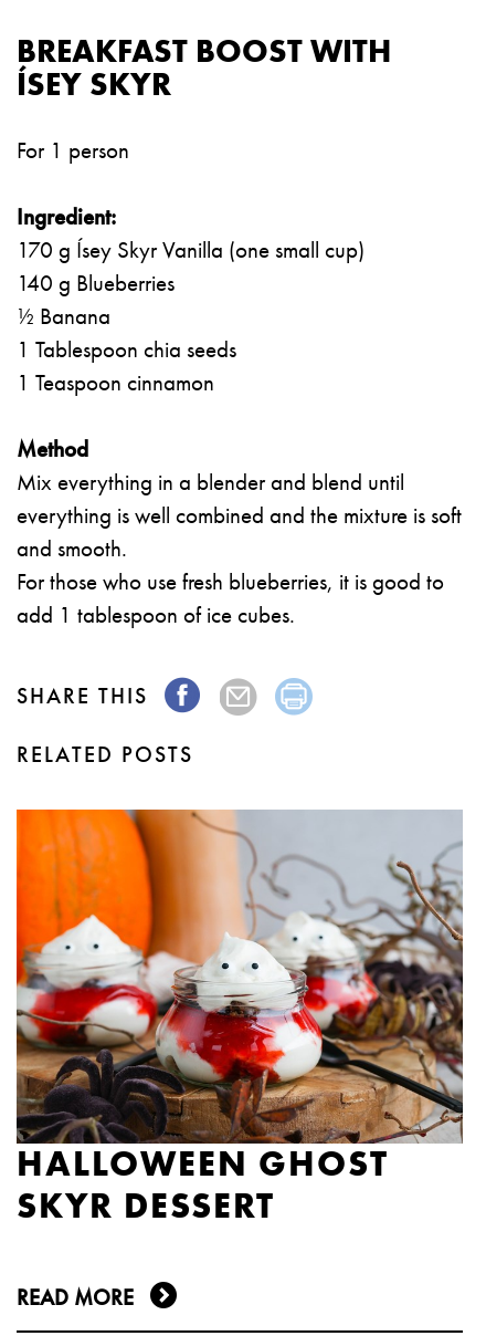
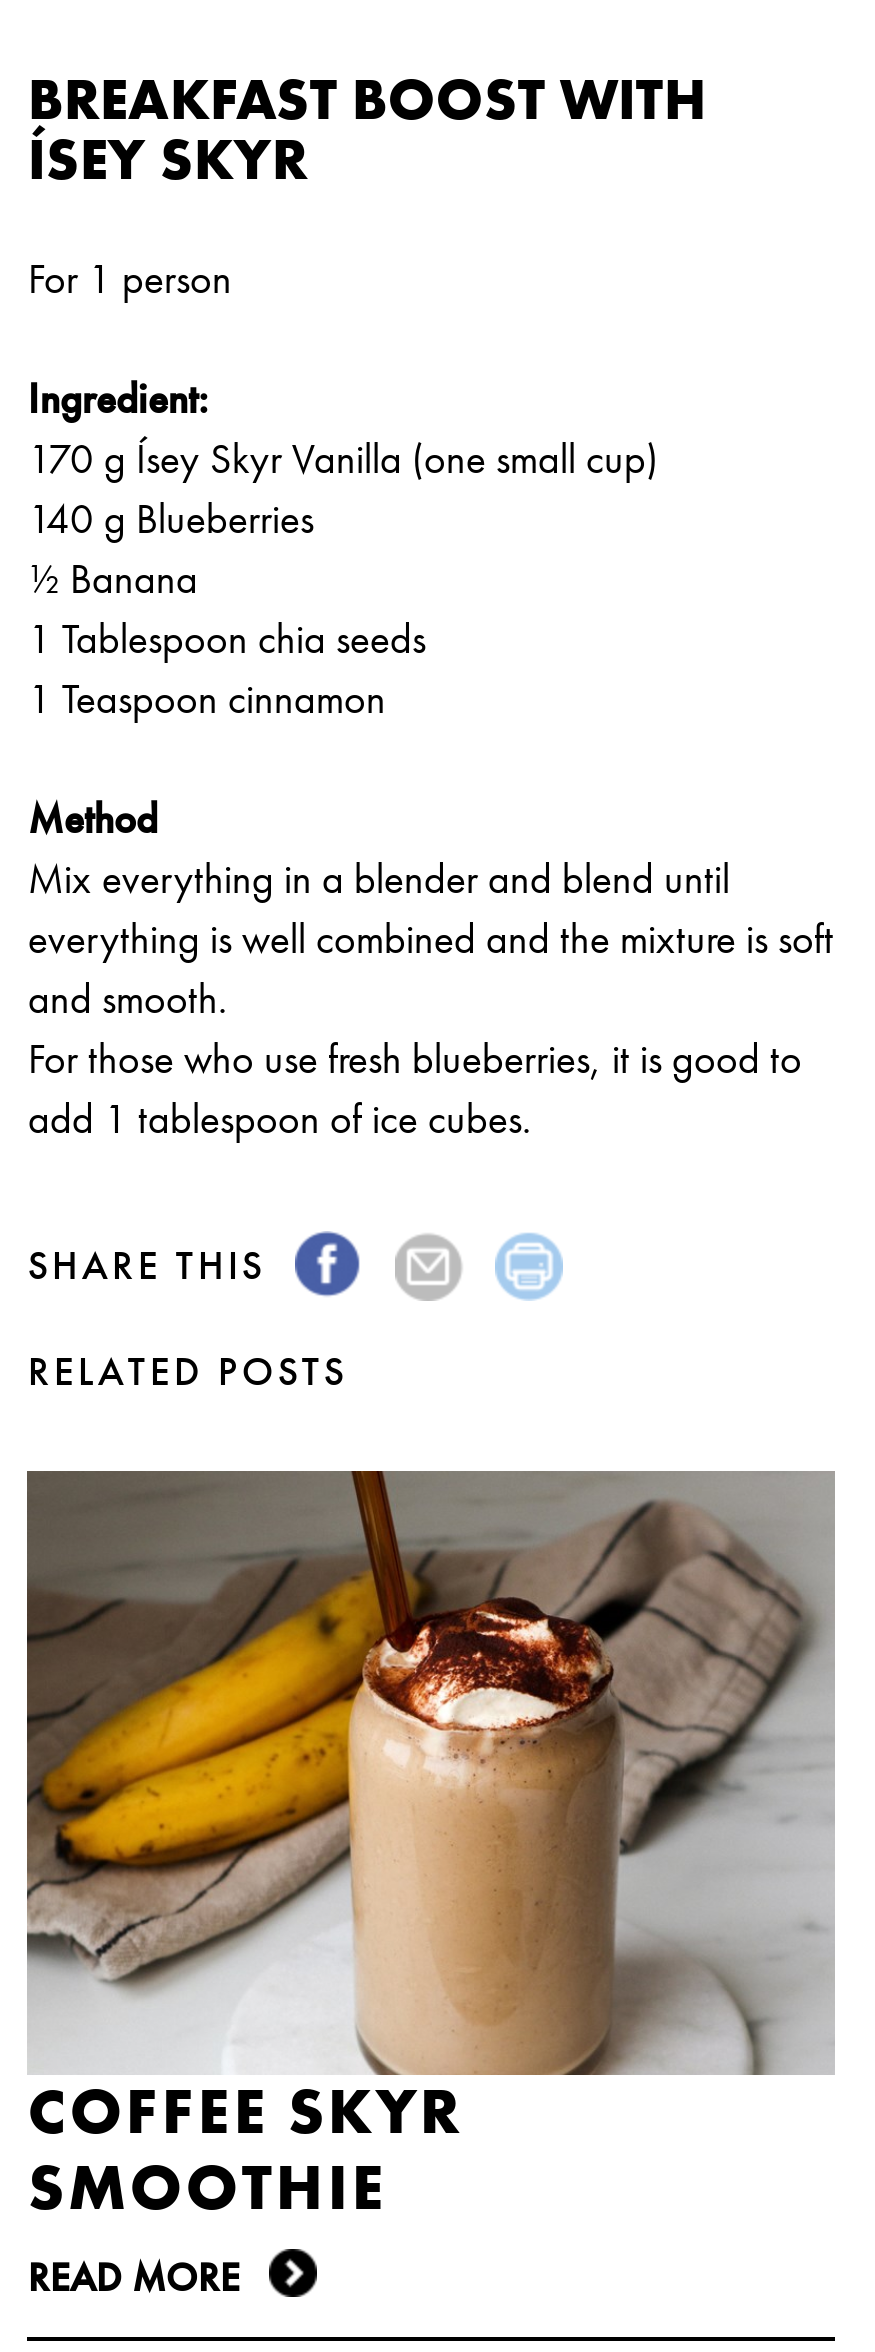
[15,808,463,1229] [image] | HALLOWEEN GHOST | SKYR DESSERT -> [25,1469,833,2230] [image] | COFFEE SKYR | SMOOTHIE

